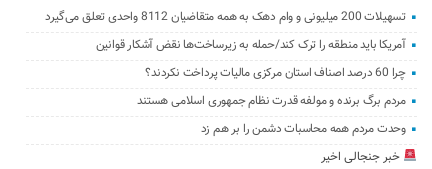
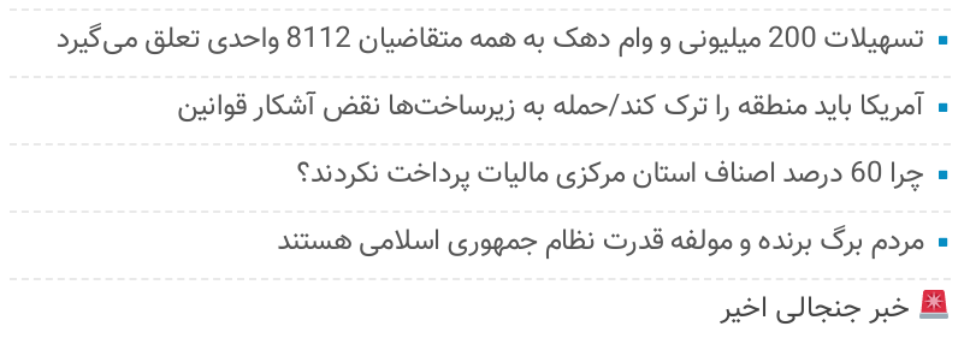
[201,120,406,138] وحدت مردم همه محاسبات دشمن را بر هم زد -> none

